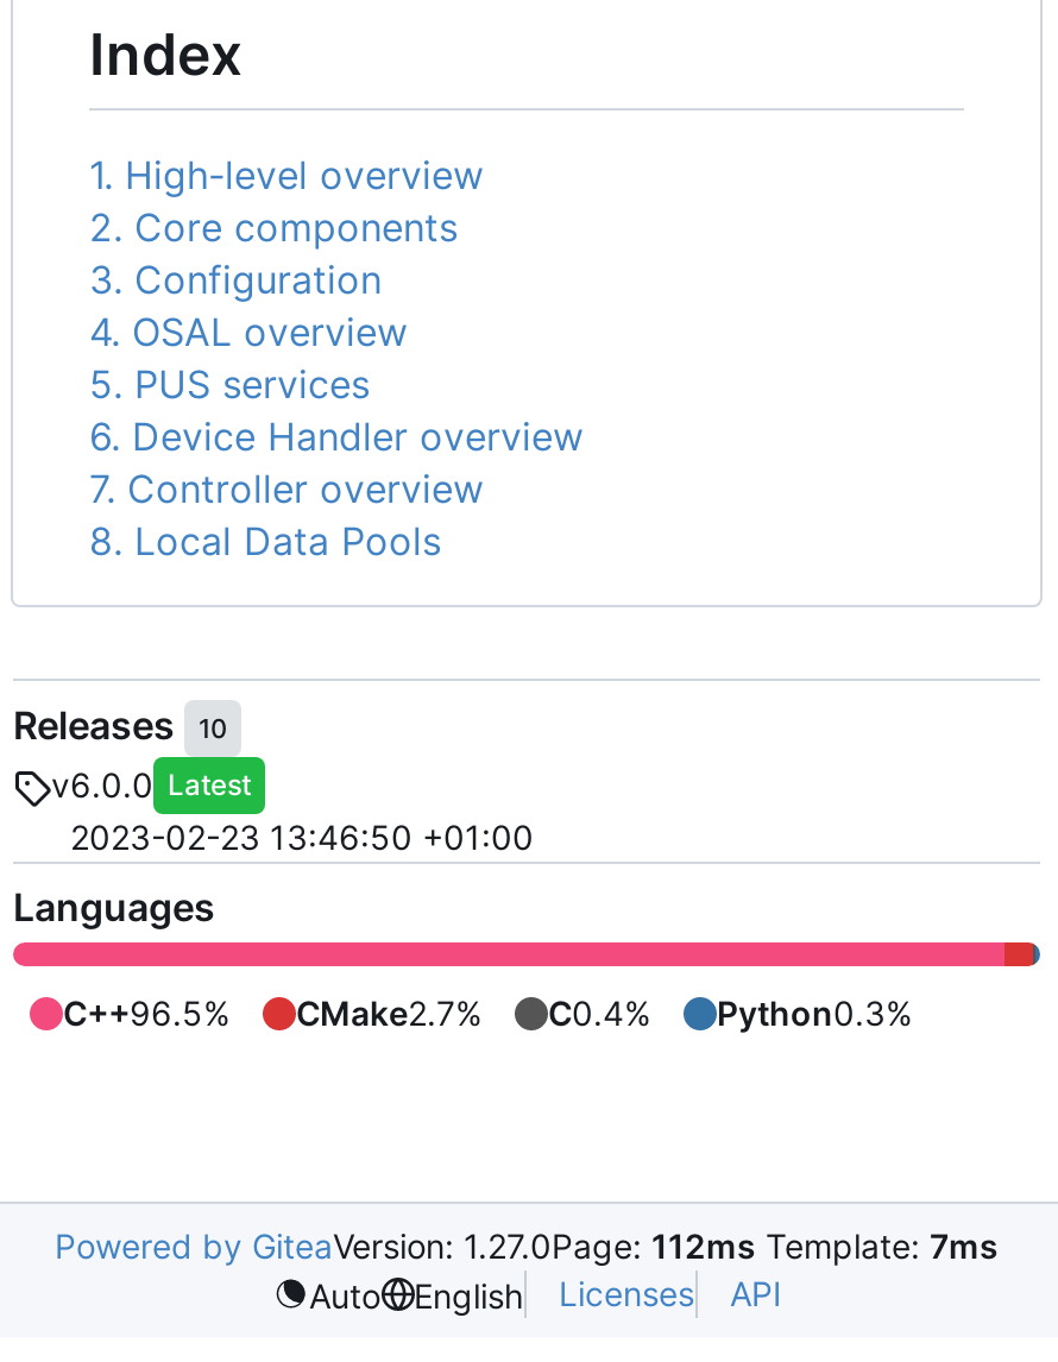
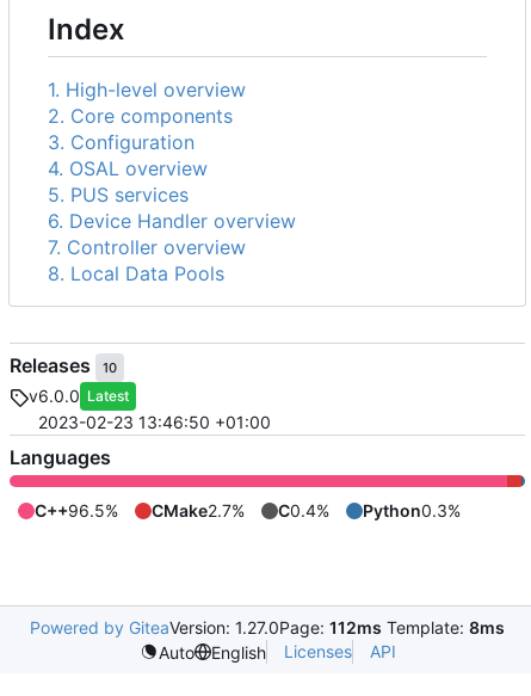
[55,1226,999,1266] Powered by GiteaVersion: 1.27.0Page: 112ms Template: 7ms -> [30,617,505,638] Powered by GiteaVersion: 1.27.0Page: 112ms Template: 8ms

